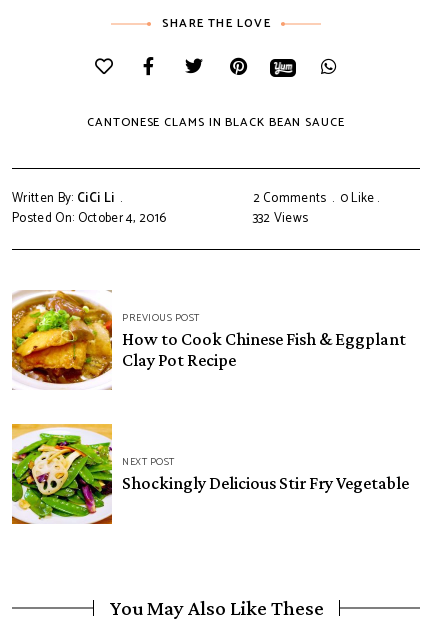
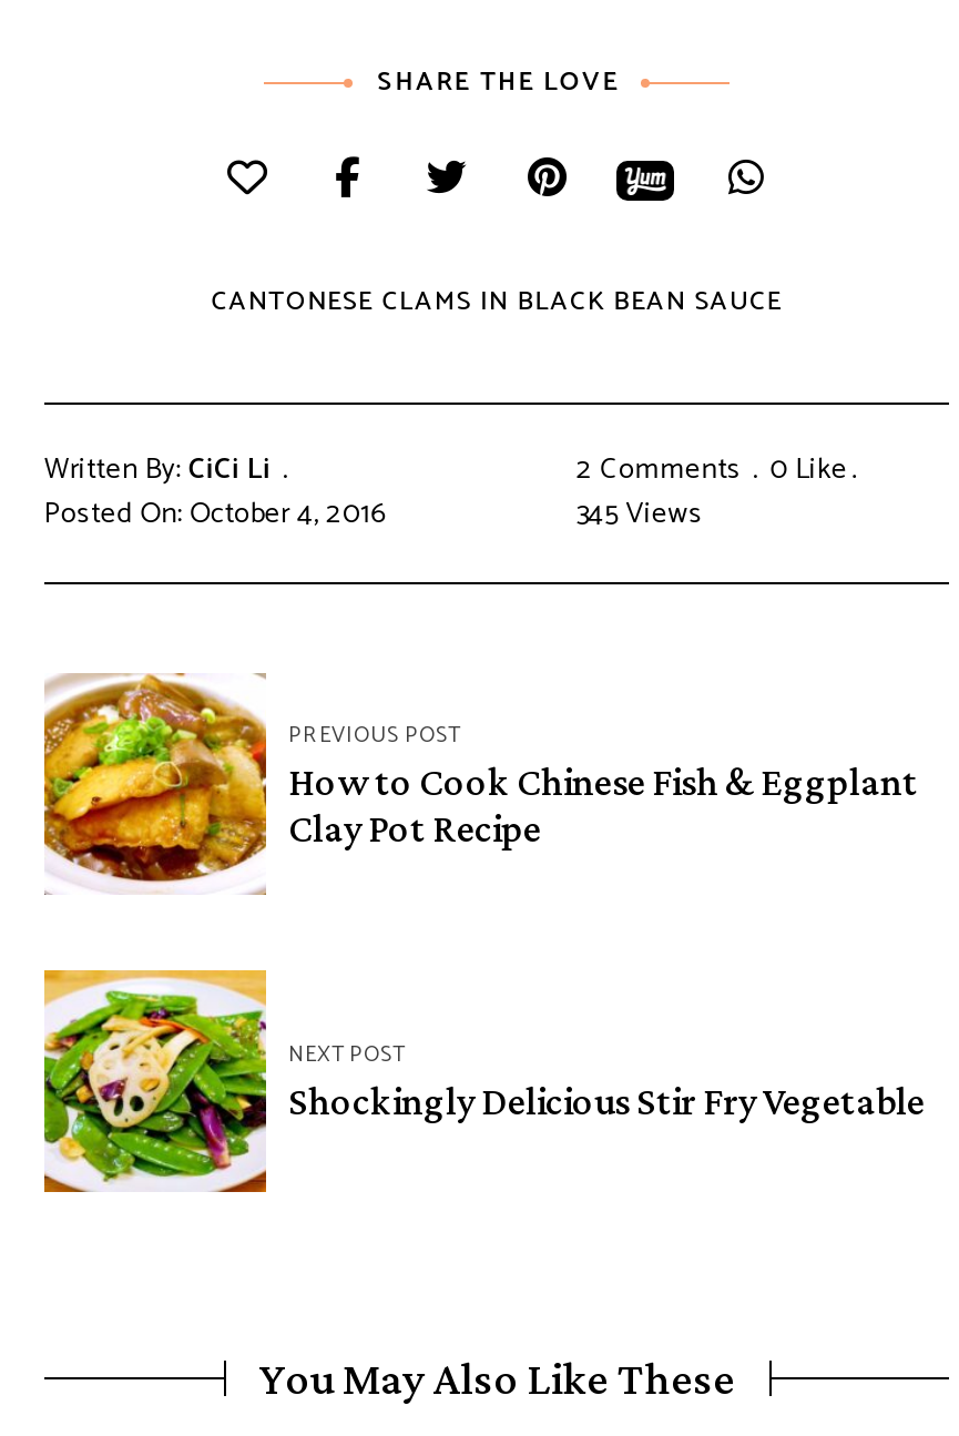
[252,208,308,229] 332 Views -> [577,491,703,538] 345 Views

